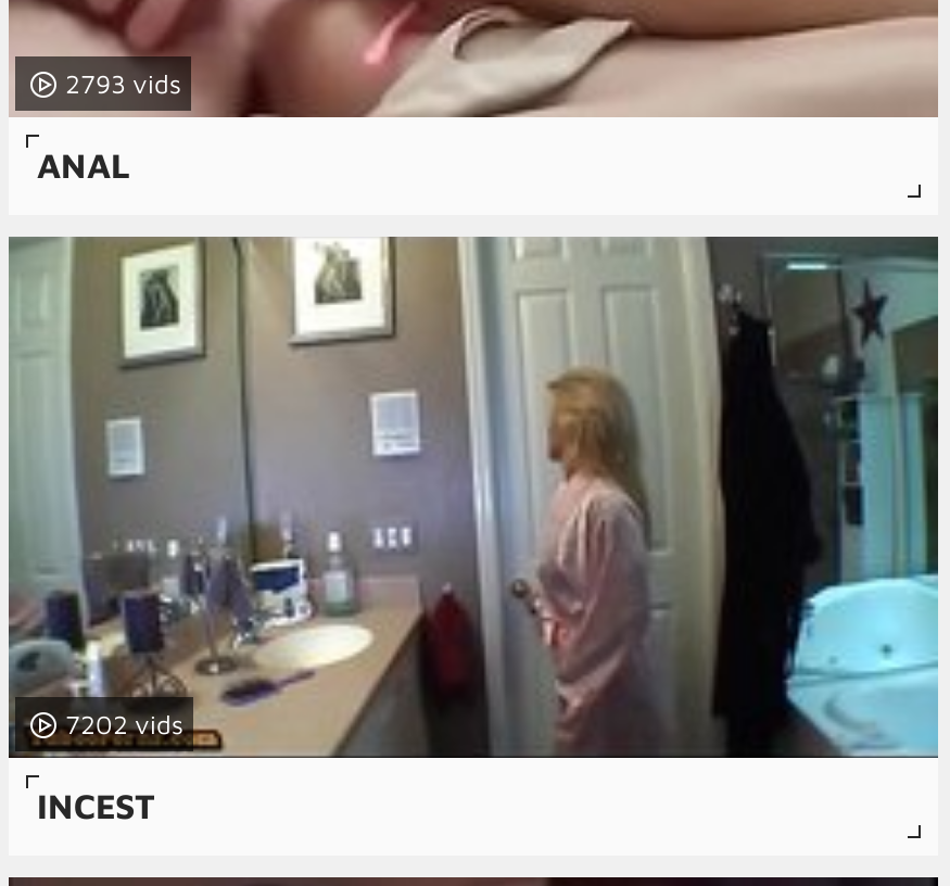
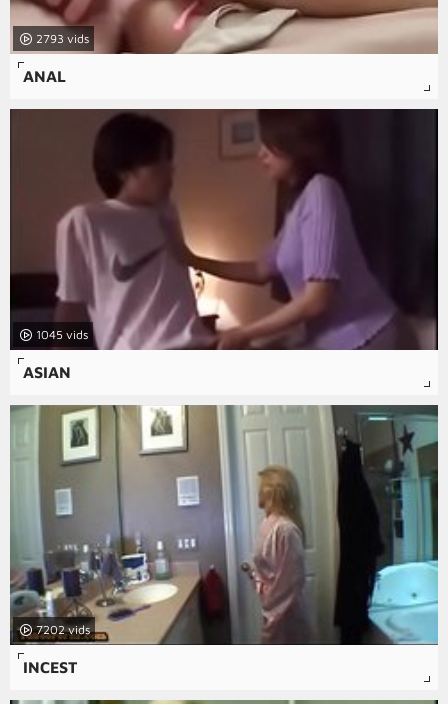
none -> [9,108,439,350] [image] | 1045
none -> [23,362,71,380] ASIAN

